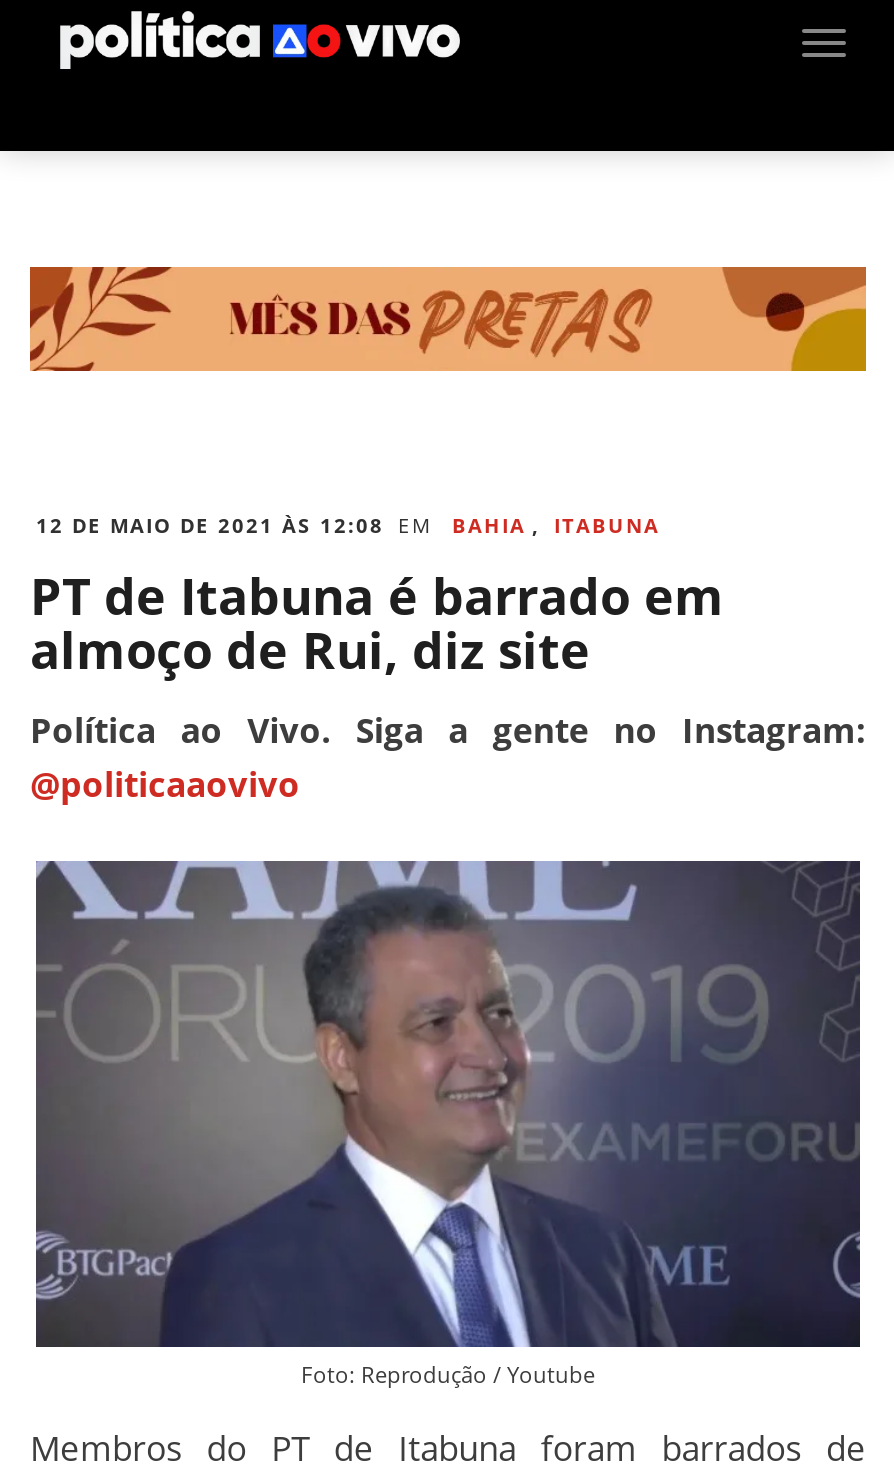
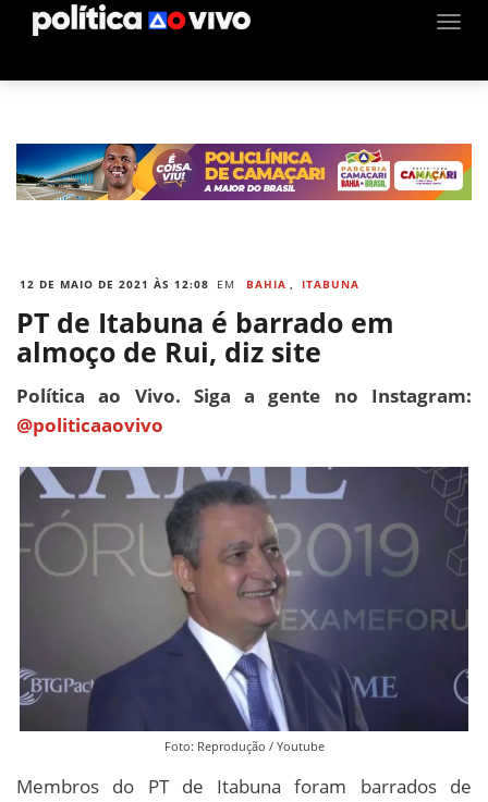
[28,265,866,373] [image] -> [15,143,472,201] [image]

